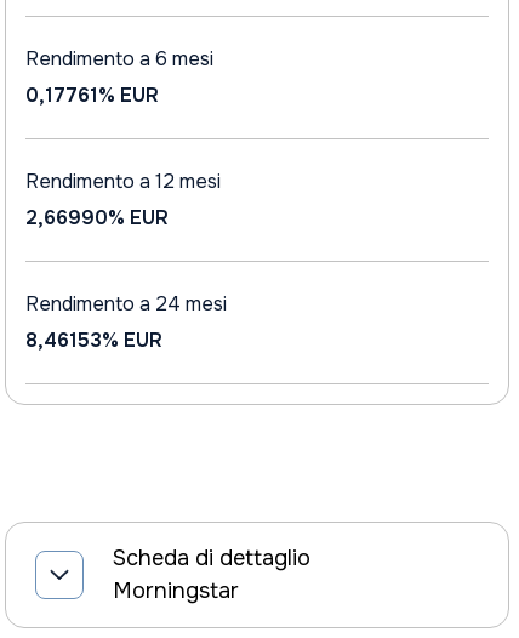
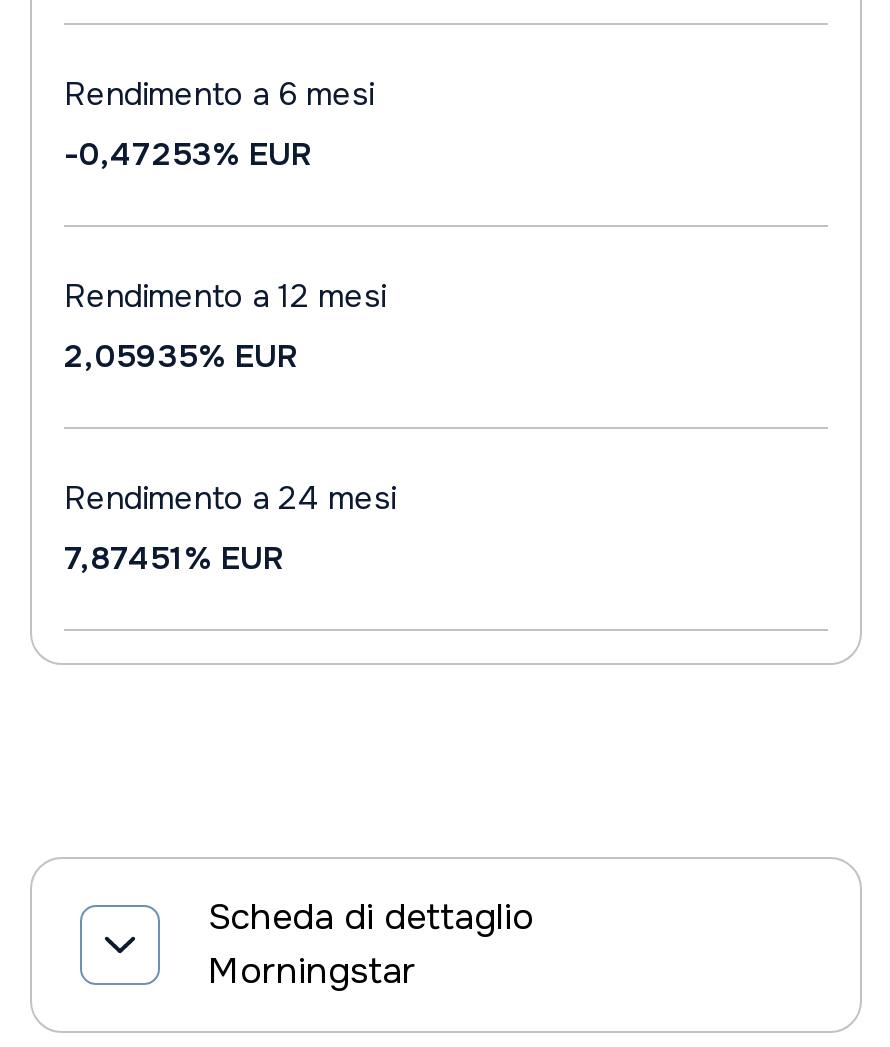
[25,82,159,108] 0,17761% EUR -> [64,133,312,175] -0,47253% EUR
[25,205,169,230] 2,66990% EUR -> [64,335,298,377] 2,05935% EUR
[25,327,162,353] 8,46153% EUR -> [64,537,284,579] 7,87451% EUR

